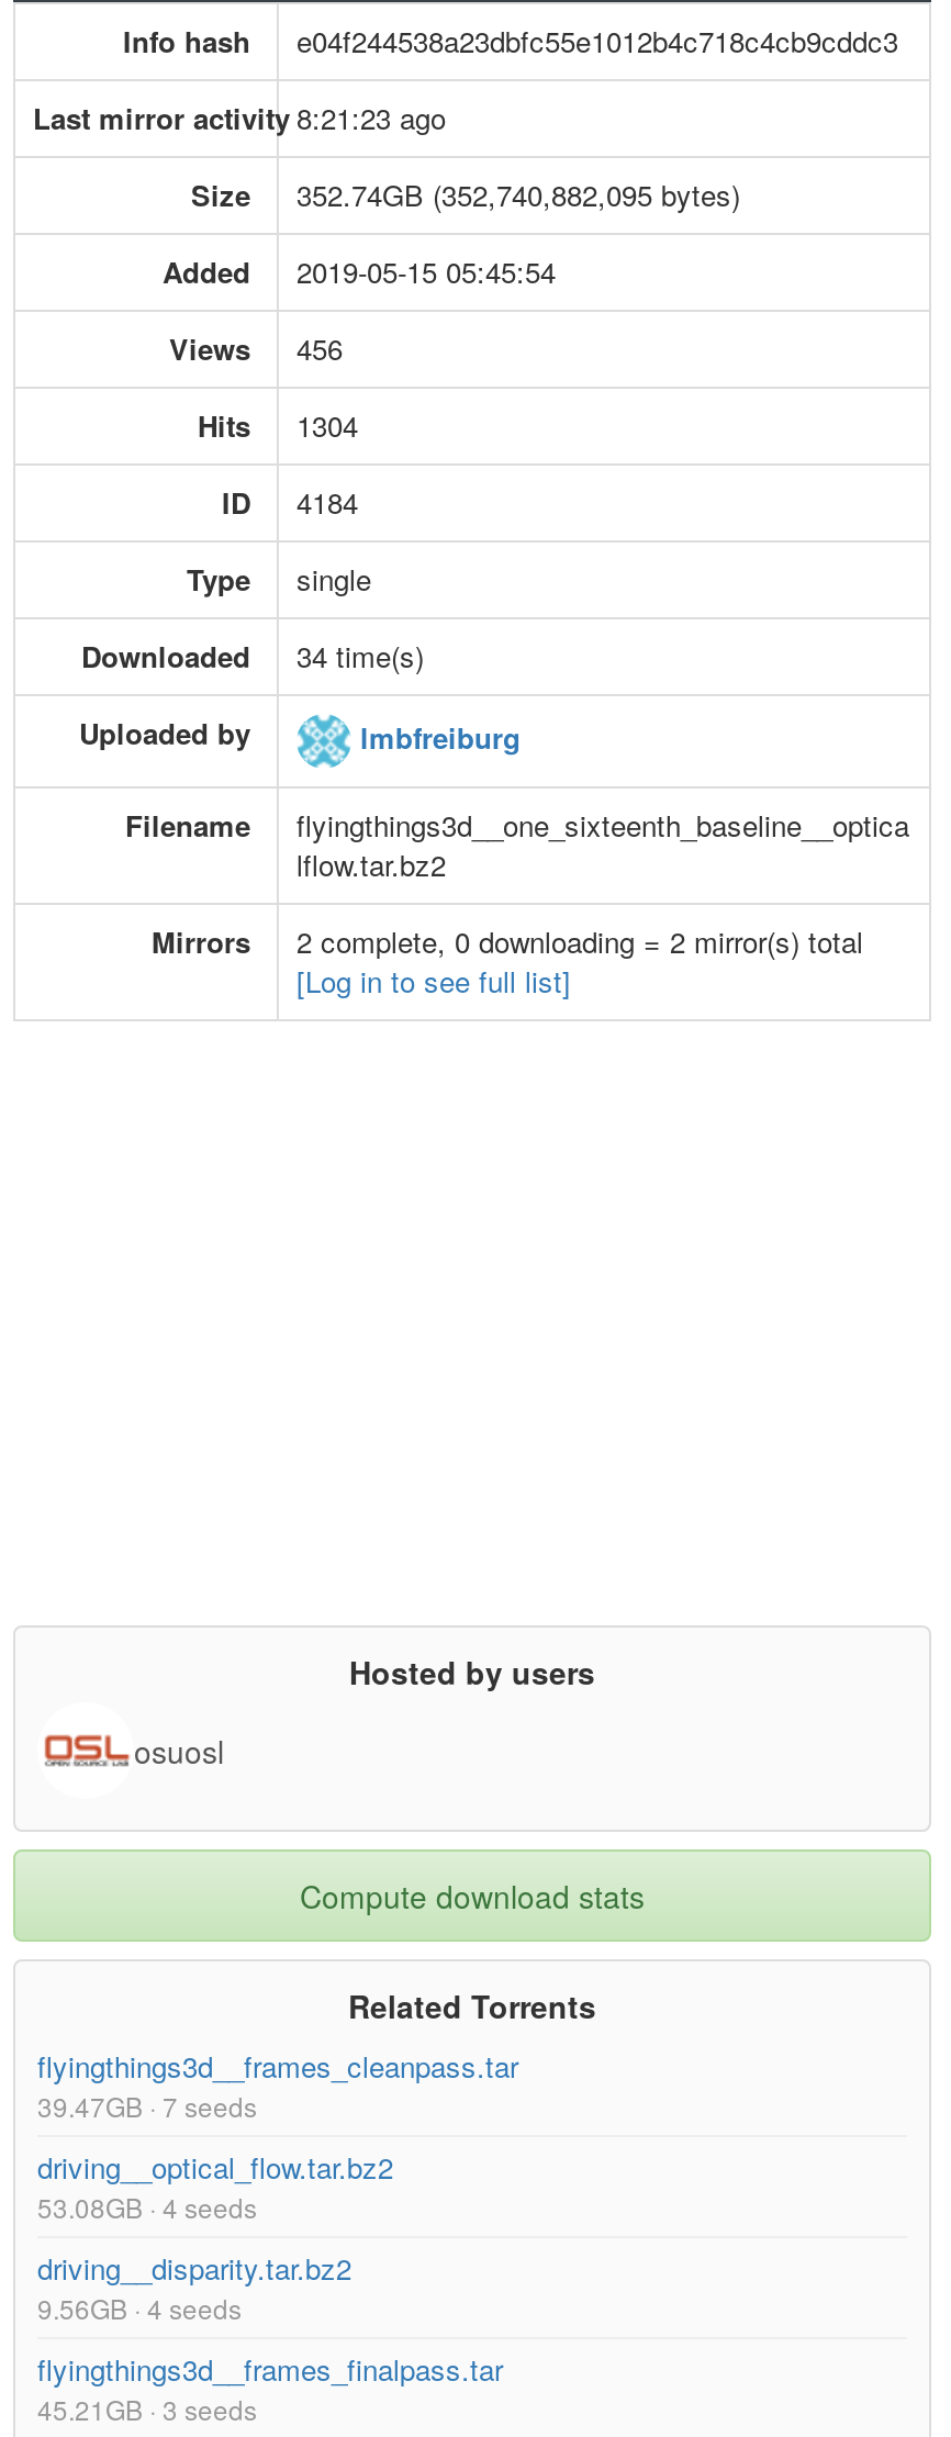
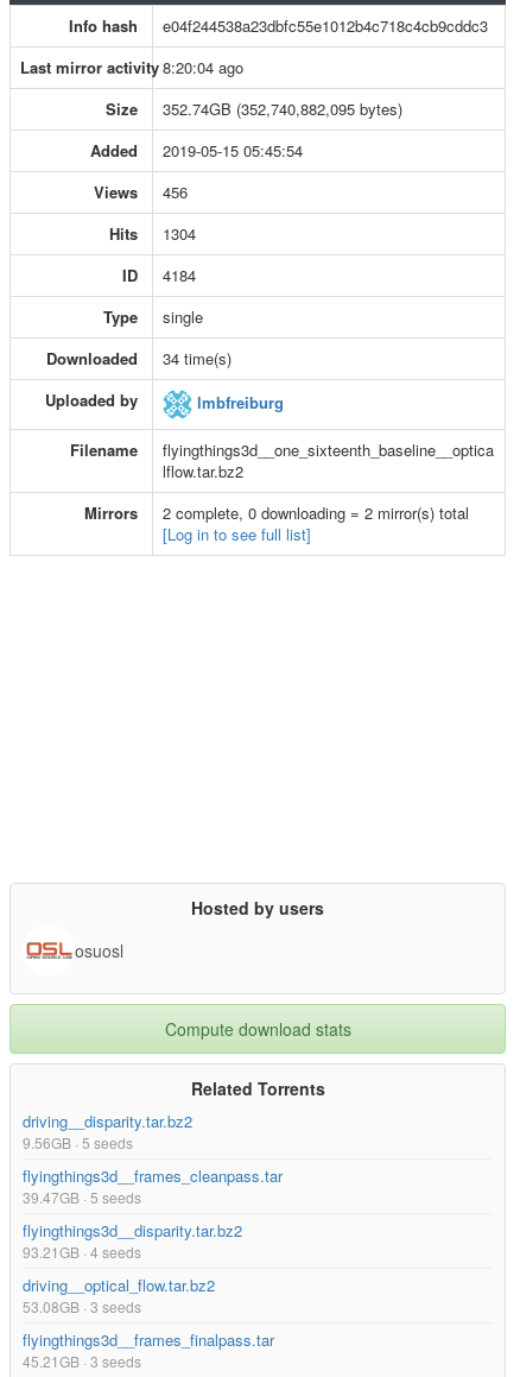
[33,96,446,137] Last mirror activity 8:21:23 ago -> [20,55,243,78] Last mirror activity 8:20:04 ago
moved [37,2044,518,2086] -> [23,1164,283,1186]: flyingthings3d__frames_cleanpass.tar
[37,2086,257,2224] 39.47GB · 7 seeds | 53.08GB · 4 seeds -> none
moved [37,2145,393,2187] -> [23,1273,215,1296]: driving__optical_flow.tar.bz2
moved [37,2246,351,2288] -> [23,1109,192,1132]: driving__disparity.tar.bz2
[37,2288,242,2325] 9.56GB · 4 seeds -> [23,1132,242,1316] 9.56GB · 5 seeds | 39.47GB · 5 seeds | flyingthings3d__disparity.tar.bz2 | 93.21GB · 4 seeds | 53.08GB · 3 seeds

